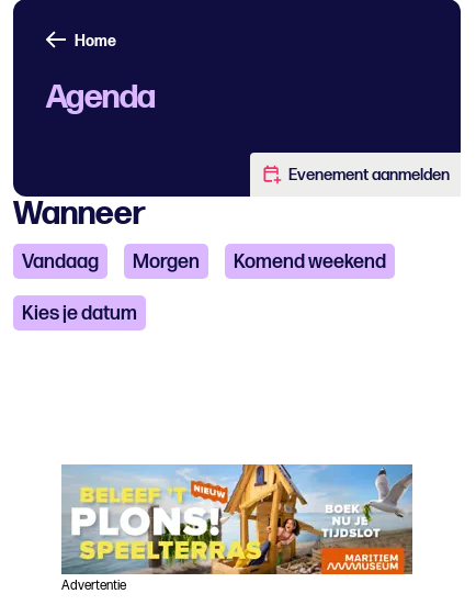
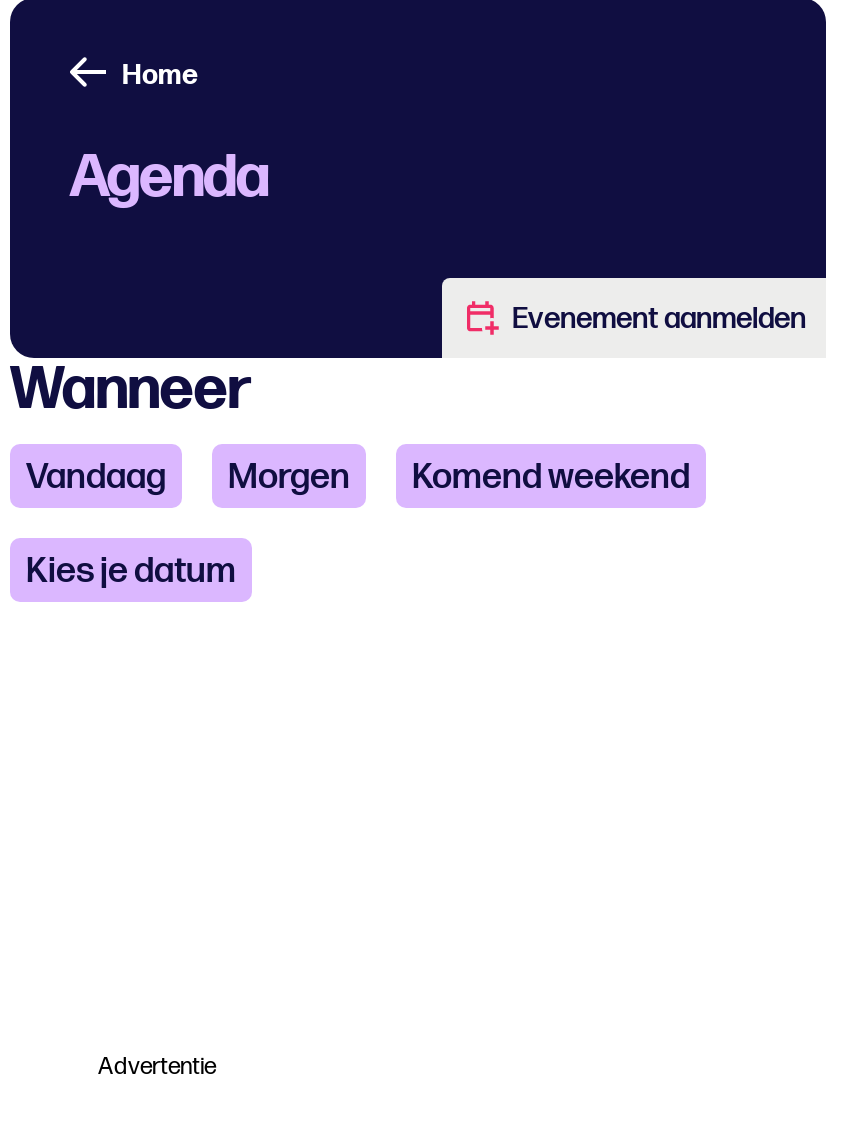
[60,463,413,575] [image] -> none

